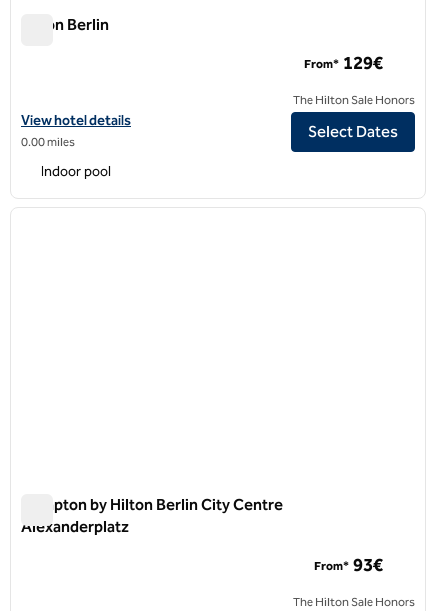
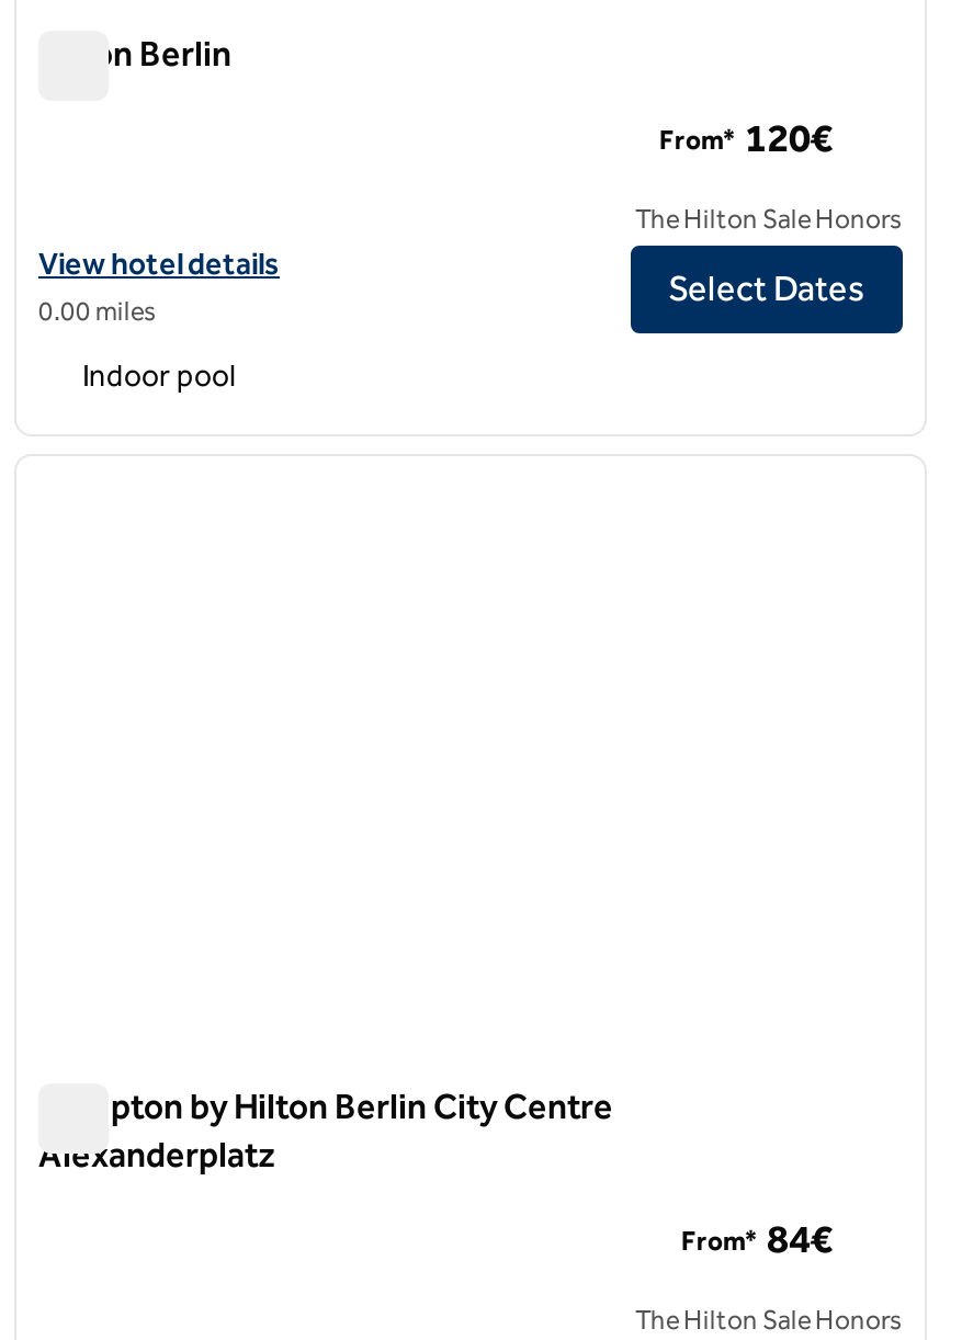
[304,52,383,74] From* 129€ -> [659,115,833,163] From* 120€
[314,554,383,576] From* 93€ -> [681,1216,833,1264] From* 84€

